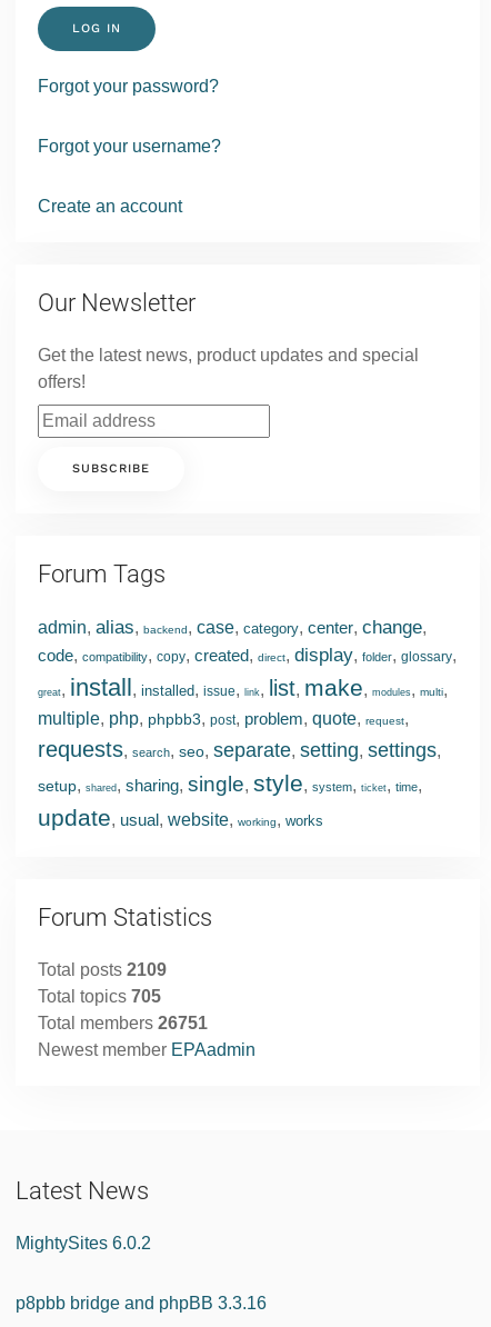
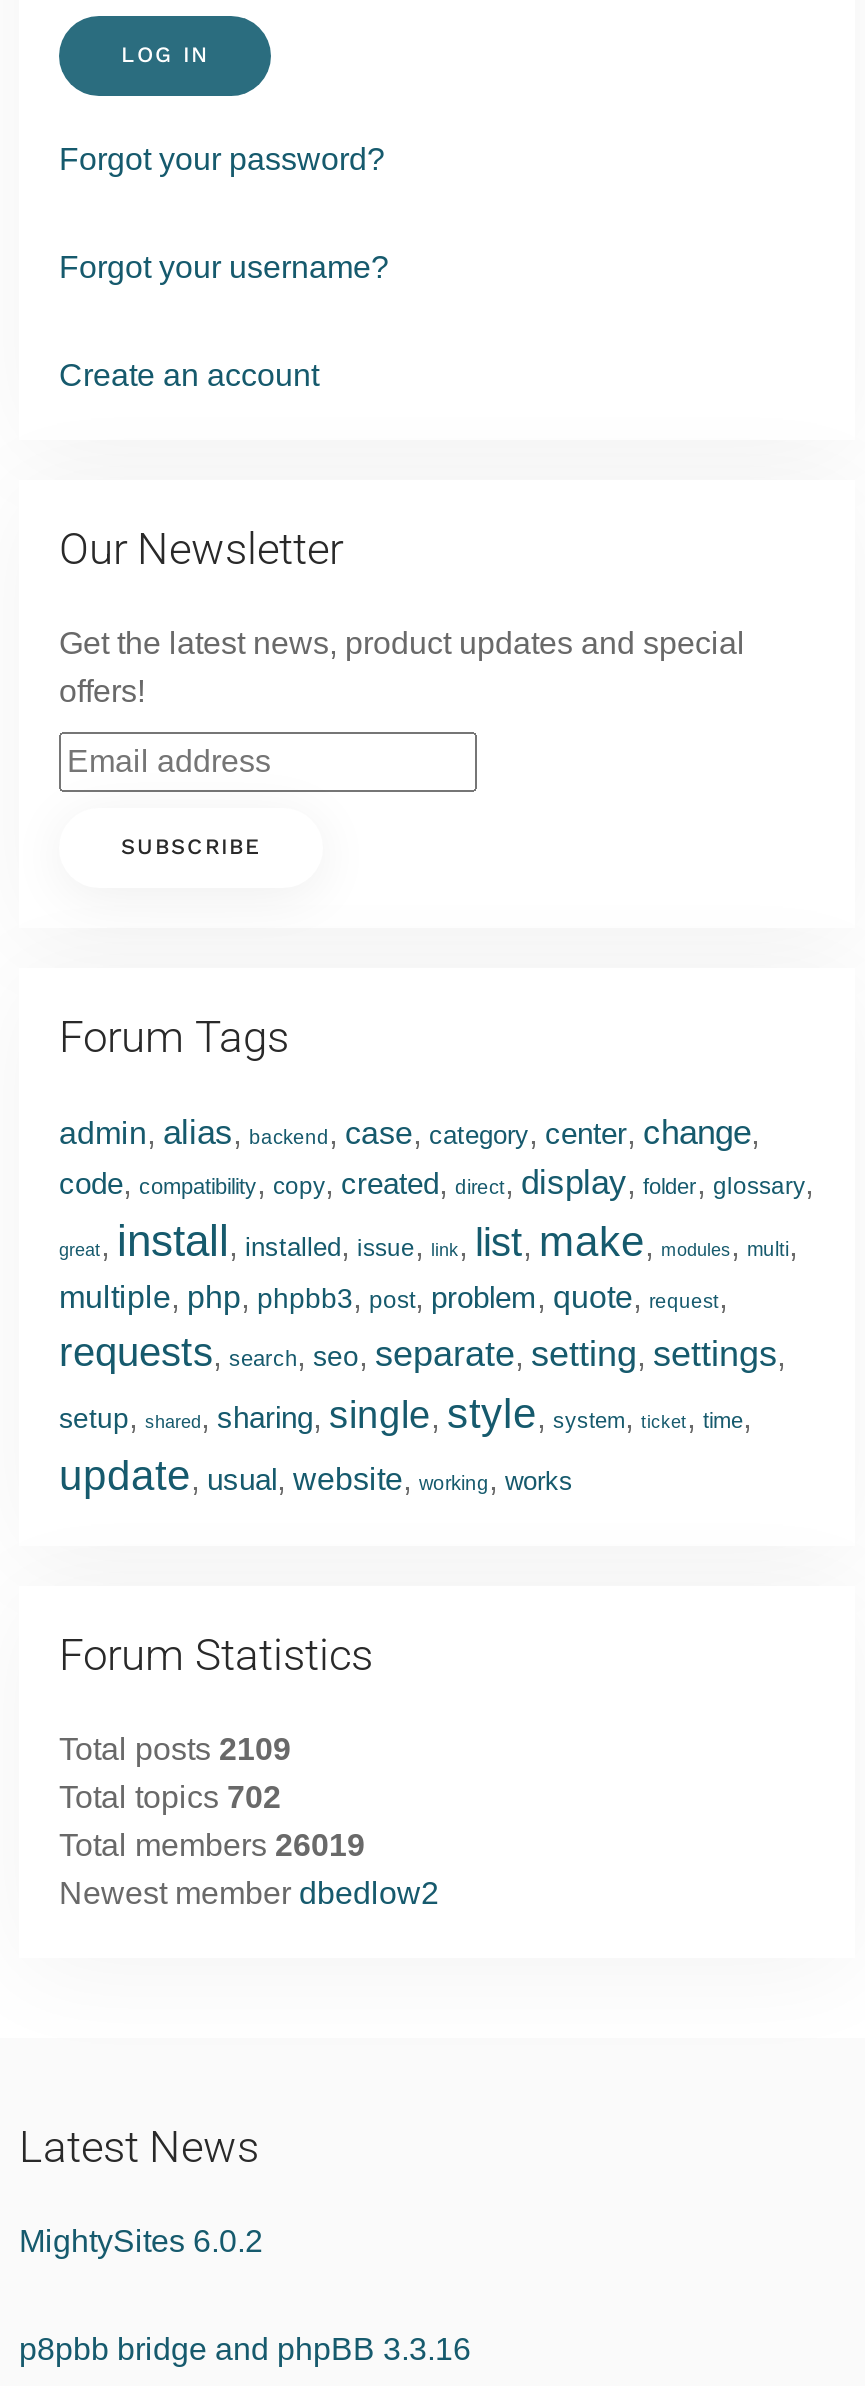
[38,986,161,1005] Total topics 705 -> [59,1779,281,1813] Total topics 702
[38,1013,208,1032] Total members 26751 -> [59,1827,365,1861] Total members 26019
[38,1040,255,1059] Newest member EPAadmin -> [59,1875,439,1909] Newest member dbedlow2

